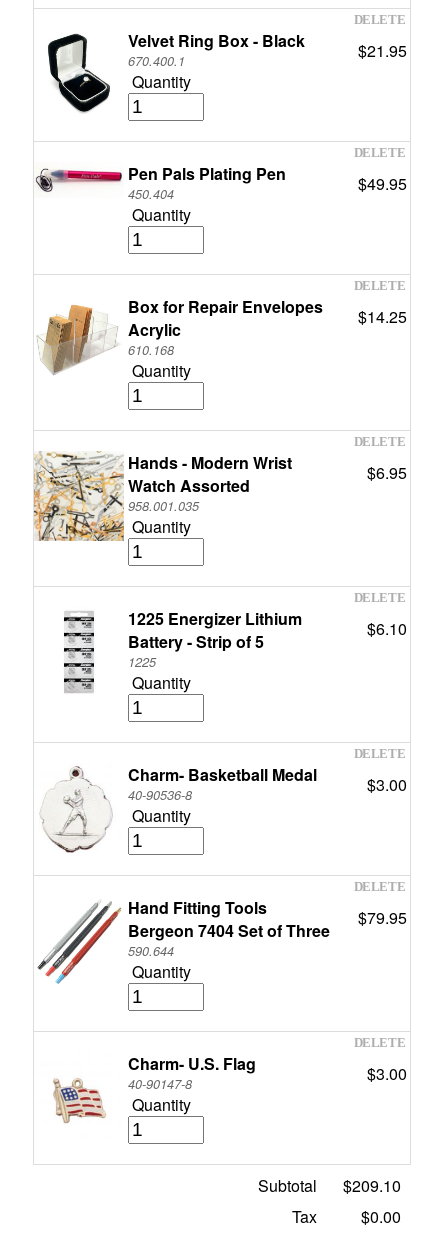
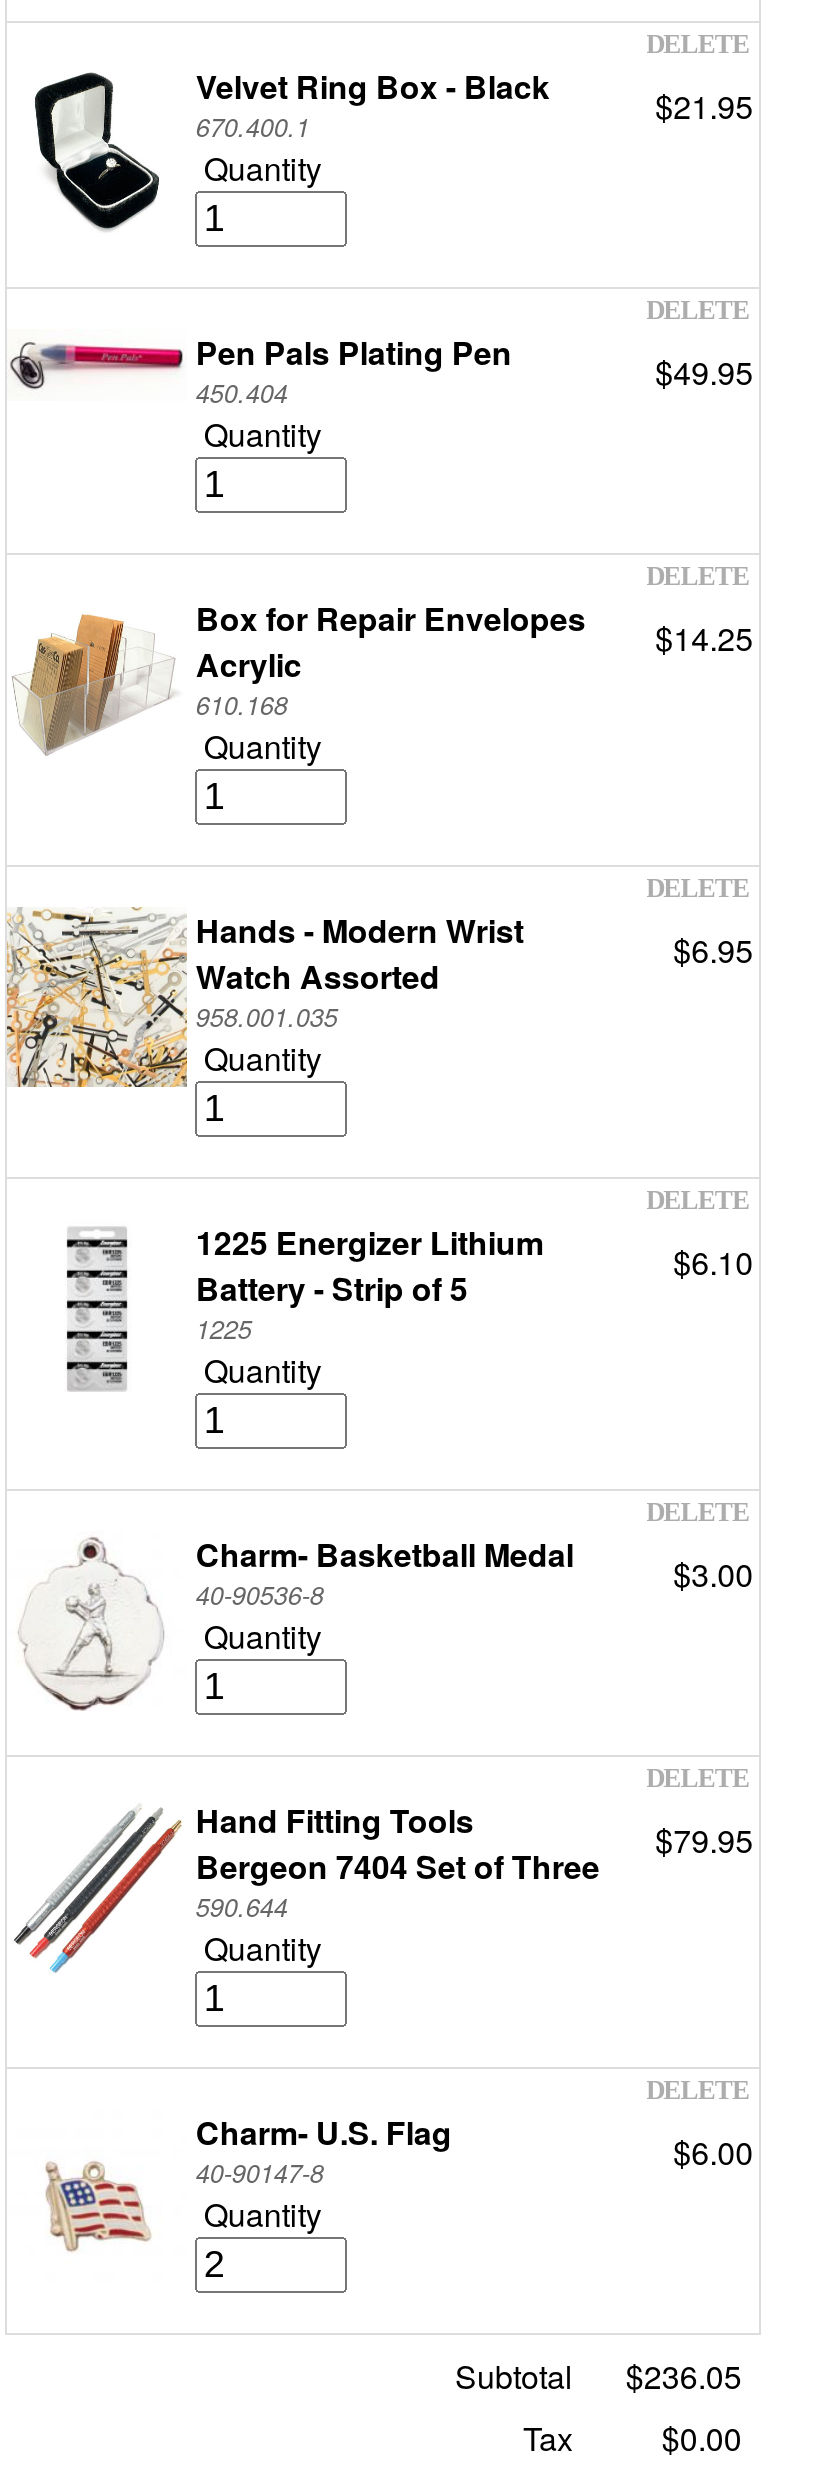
[367,1062,407,1085] $3.00 -> [673,2129,753,2175] $6.00
[258,1174,401,1197] Subtotal $209.10 -> [455,2353,742,2399] Subtotal $236.05

